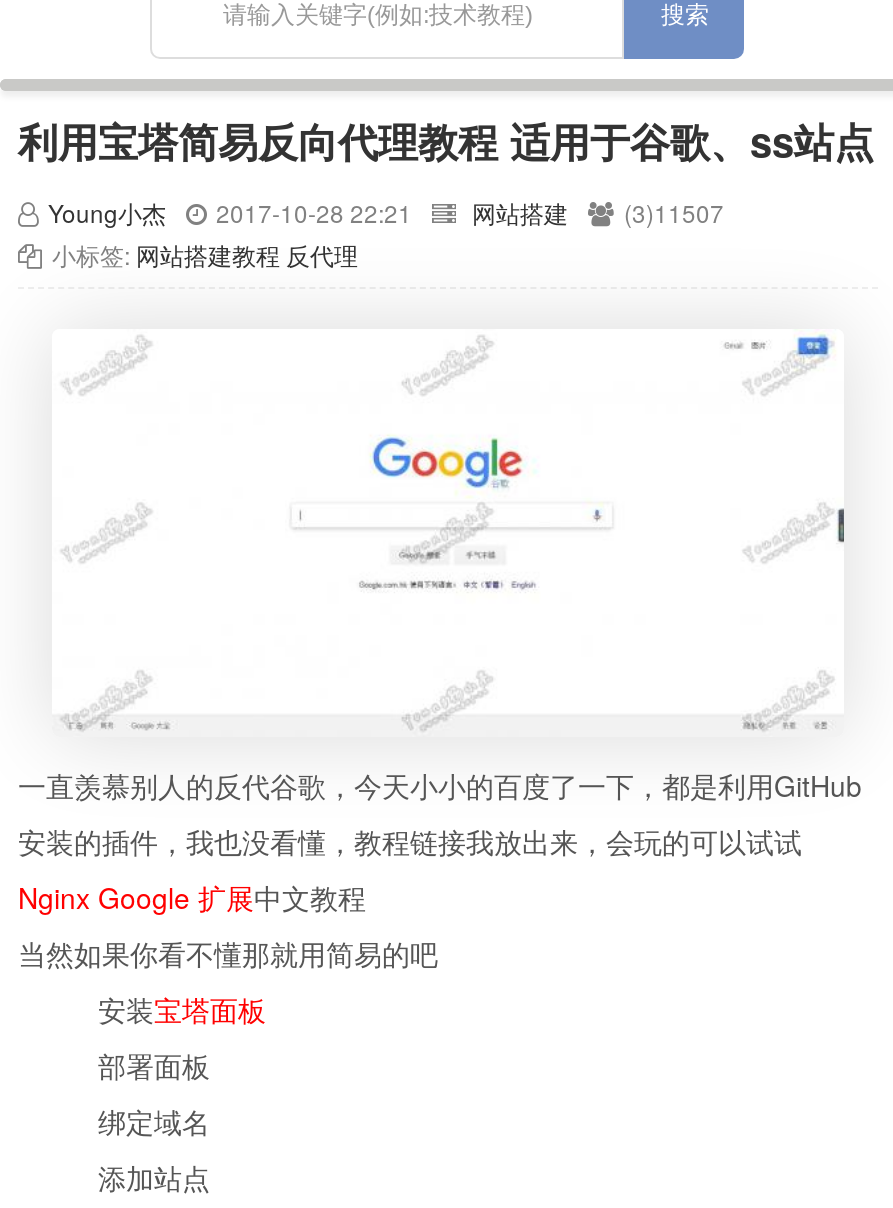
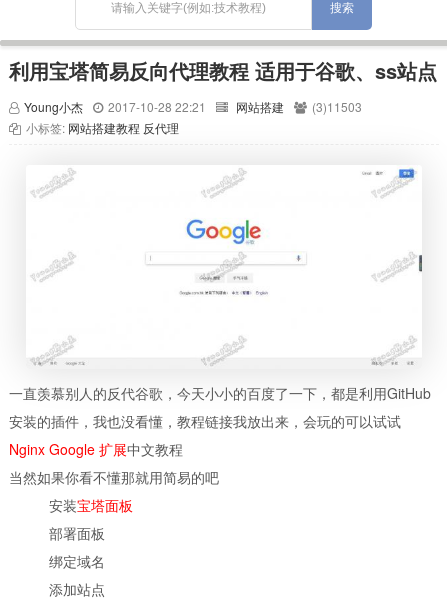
[48,195,724,229] Young小杰 2017-10-28 22:21 网站搭建 (3)11507 -> [24,98,362,115] Young小杰 2017-10-28 22:21 网站搭建 (3)11503

